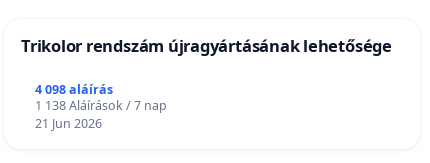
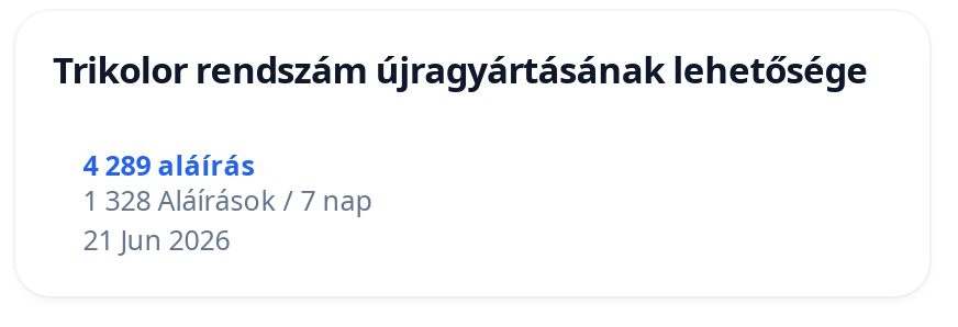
[35,81,113,98] 4 098 aláírás -> [83,147,254,185] 4 289 aláírás
[35,97,167,114] 1 138 Aláírások / 7 nap -> [83,182,373,220] 1 328 Aláírások / 7 nap

